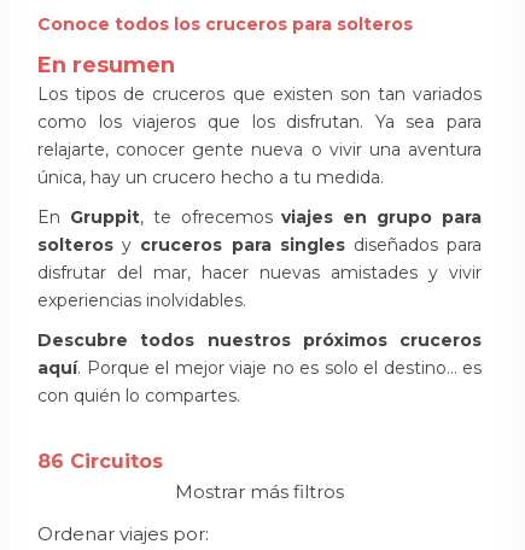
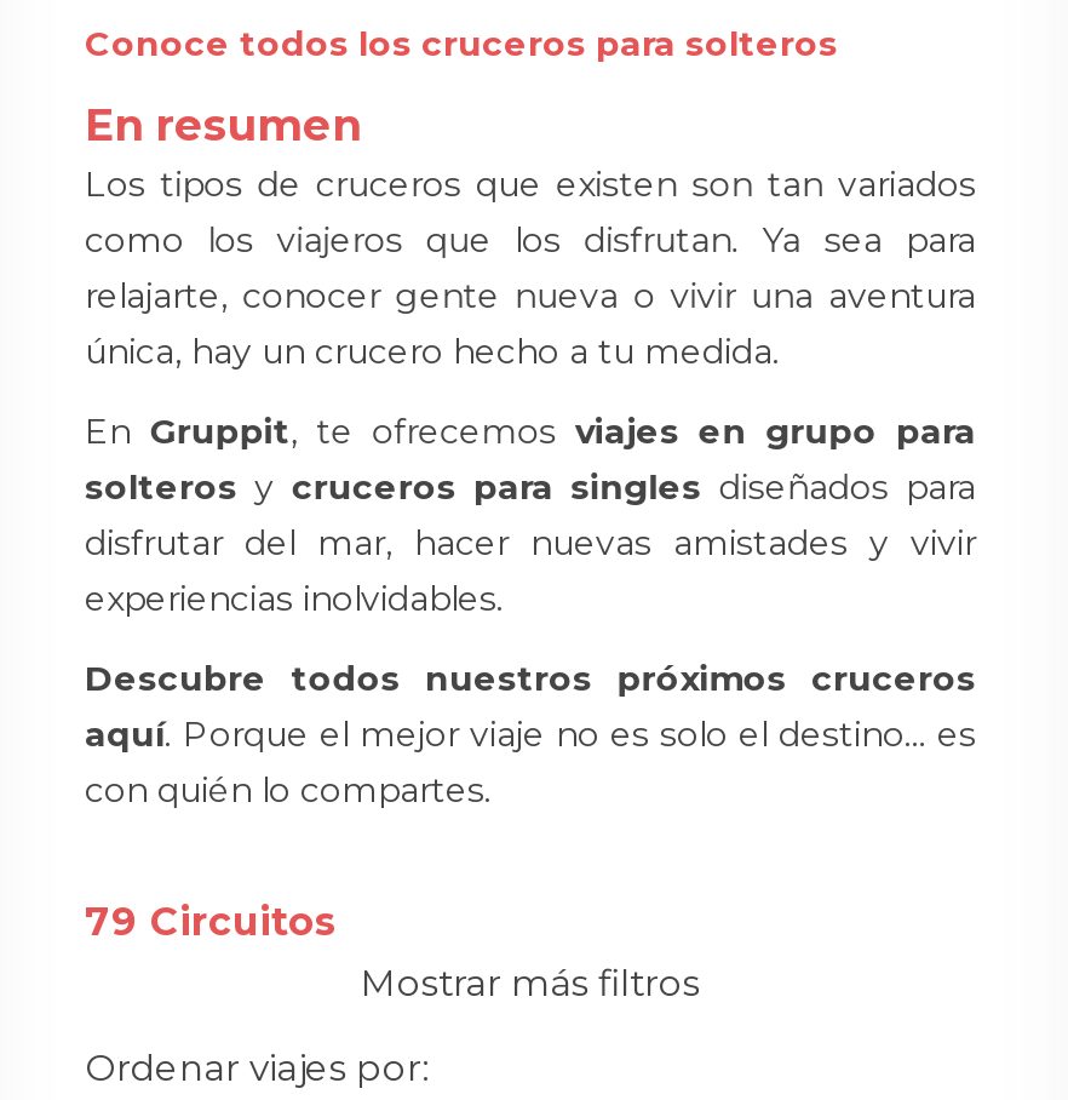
[37,450,163,473] 86 Circuitos -> [85,899,337,945] 79 Circuitos

